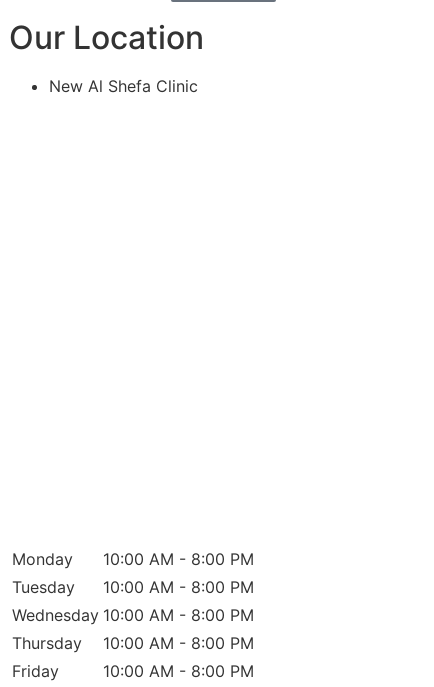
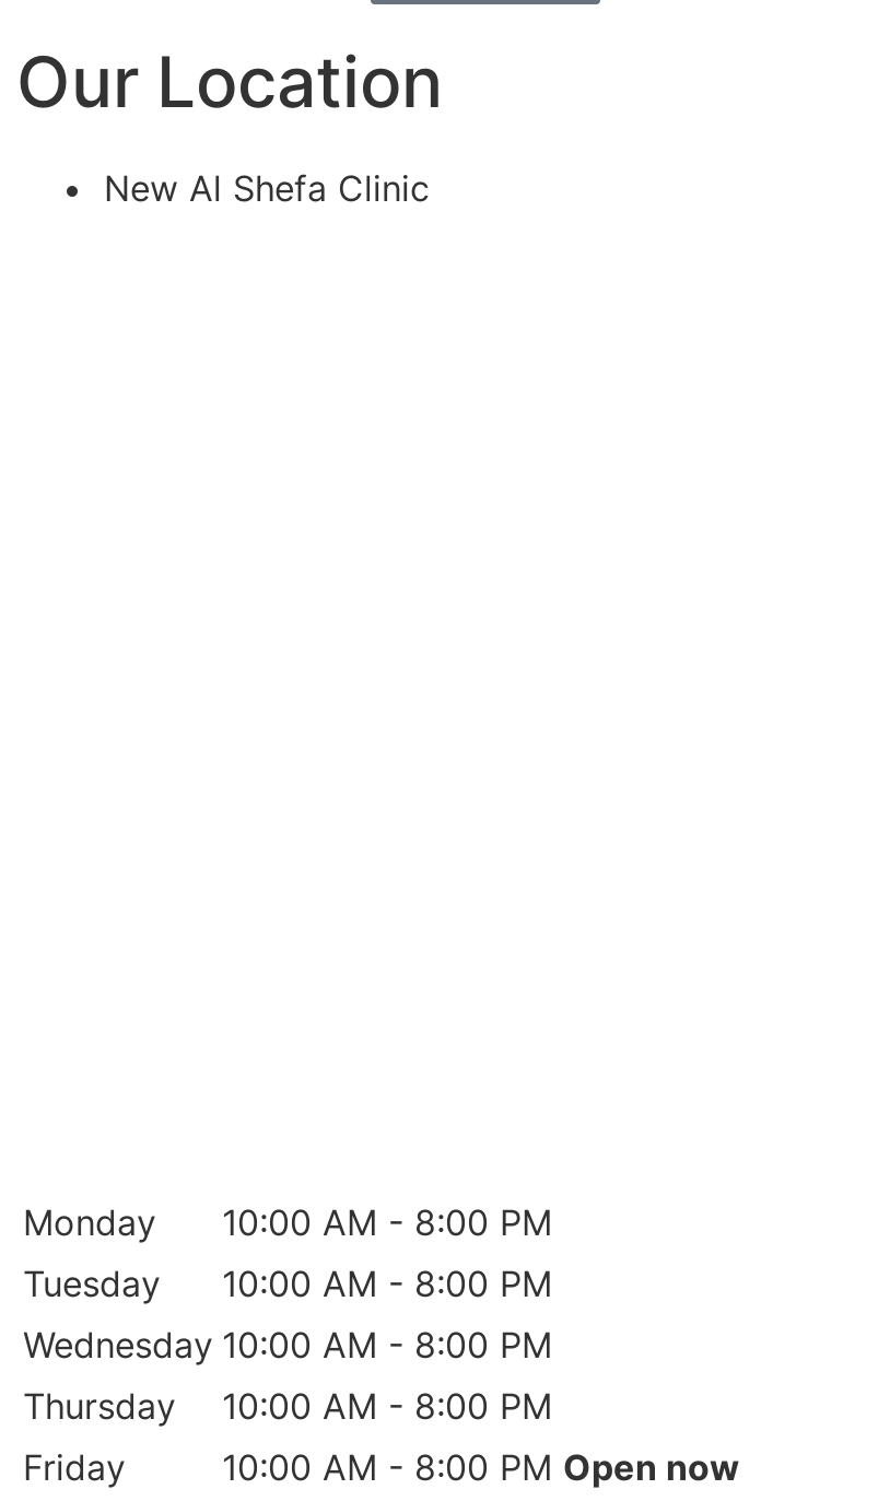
[103,661,254,681] 10:00 AM - 8:00 PM -> [222,1446,740,1490] 10:00 AM - 8:00 PM Open now

